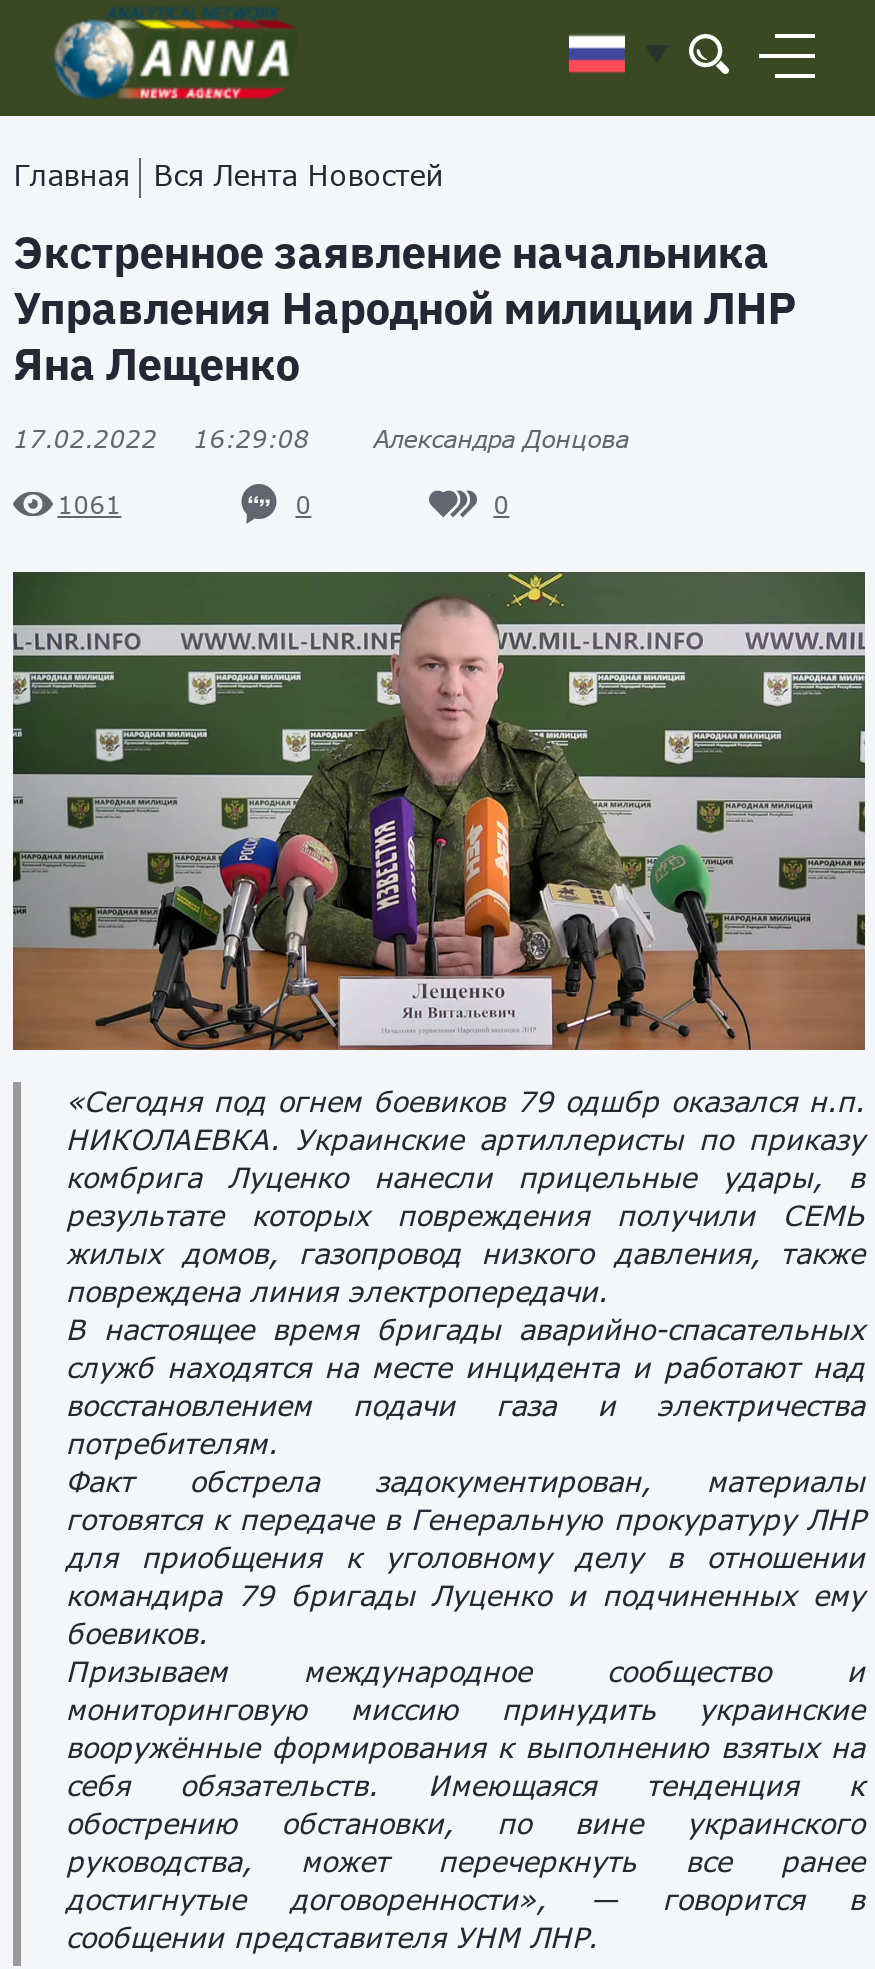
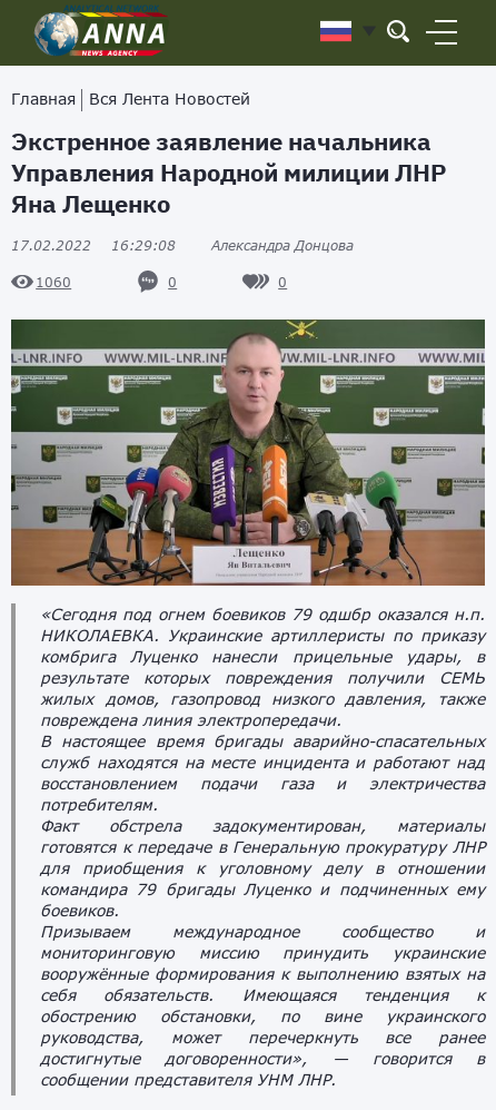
[57,490,121,520] 1061 -> [36,274,71,291] 1060

